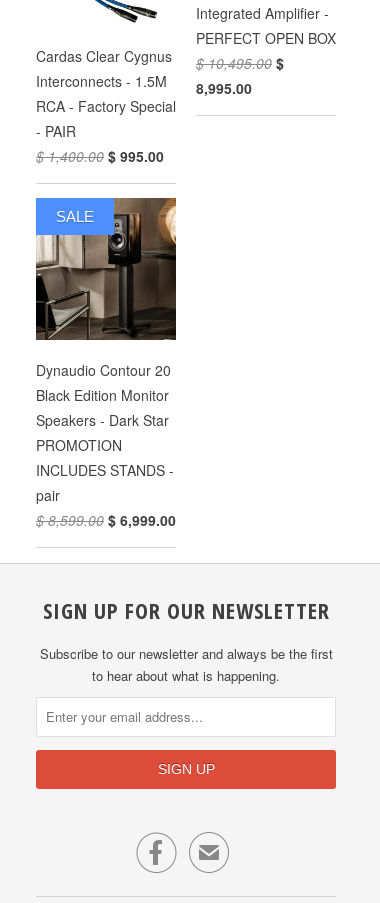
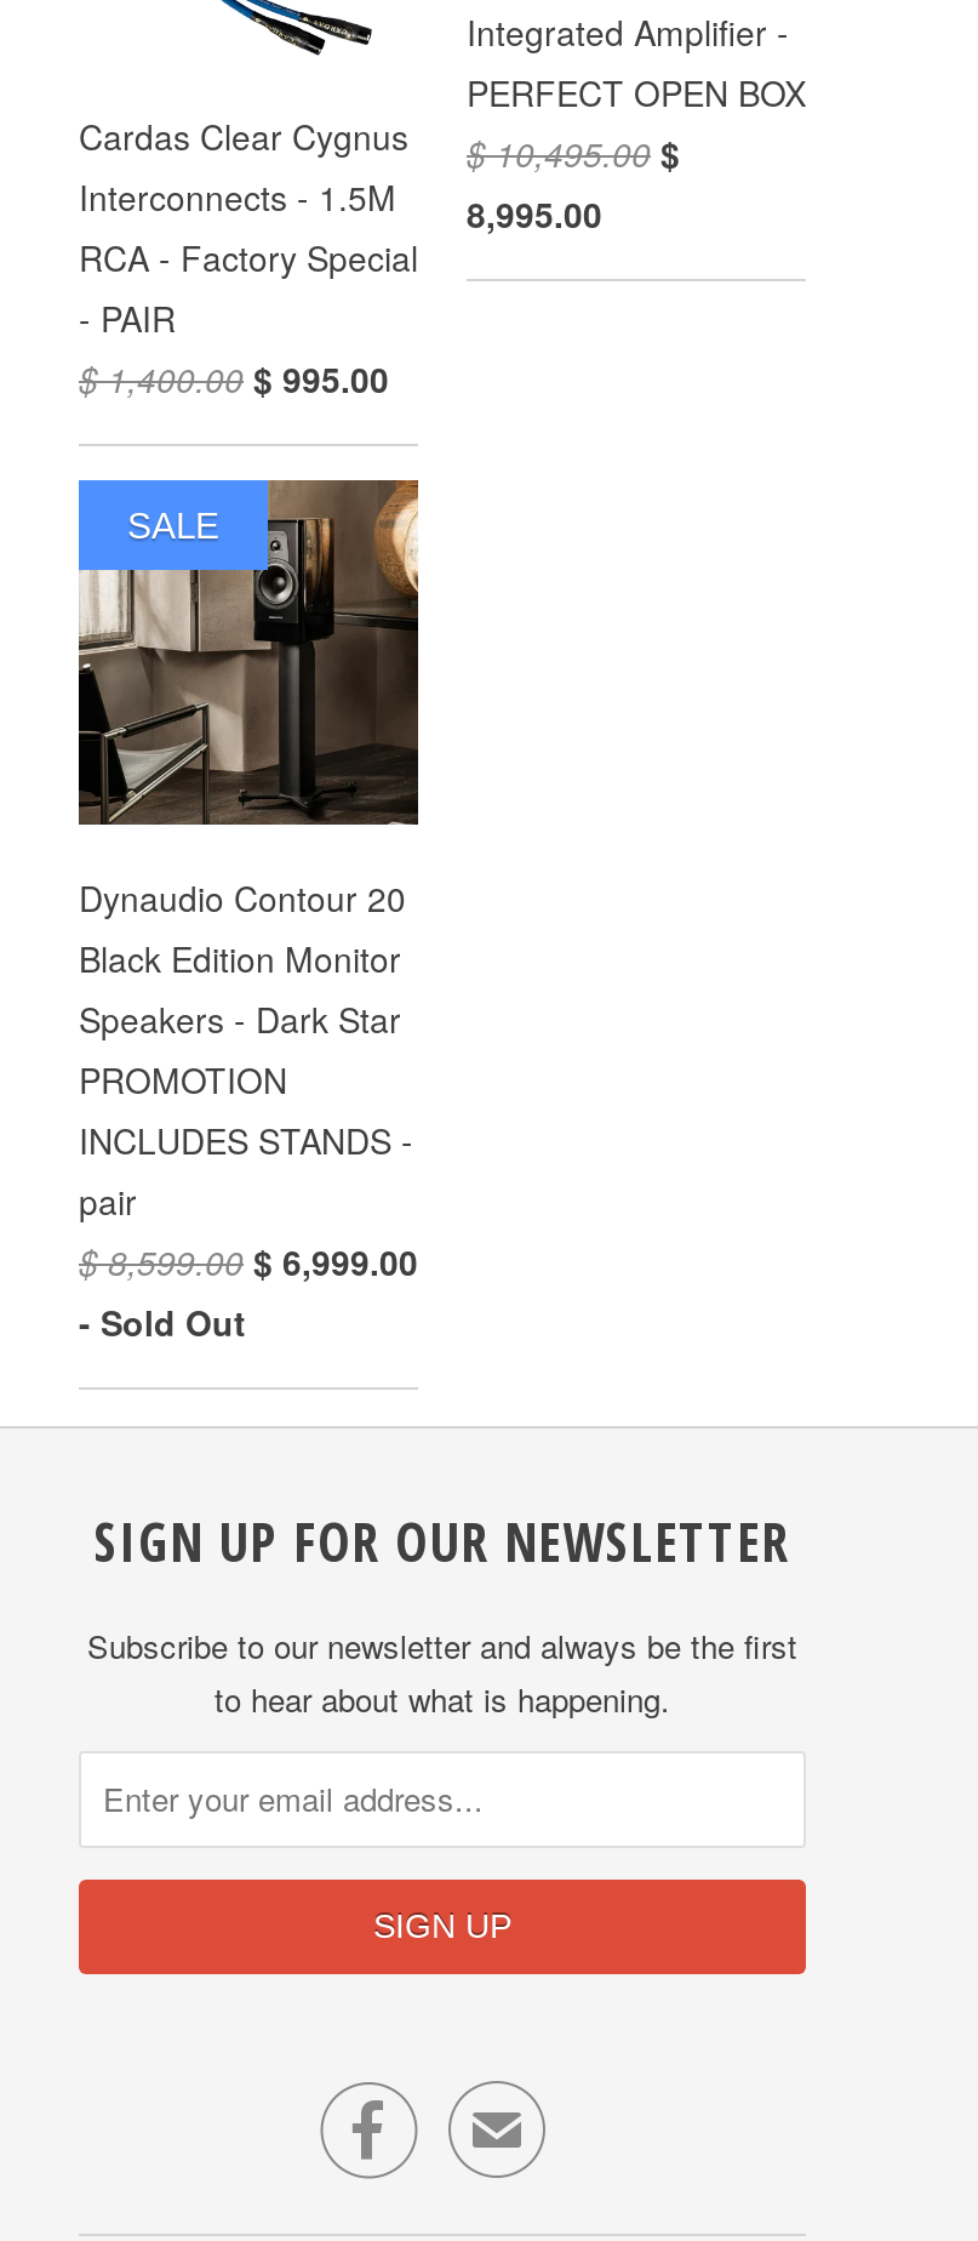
none -> [79,1298,246,1346] - Sold Out

